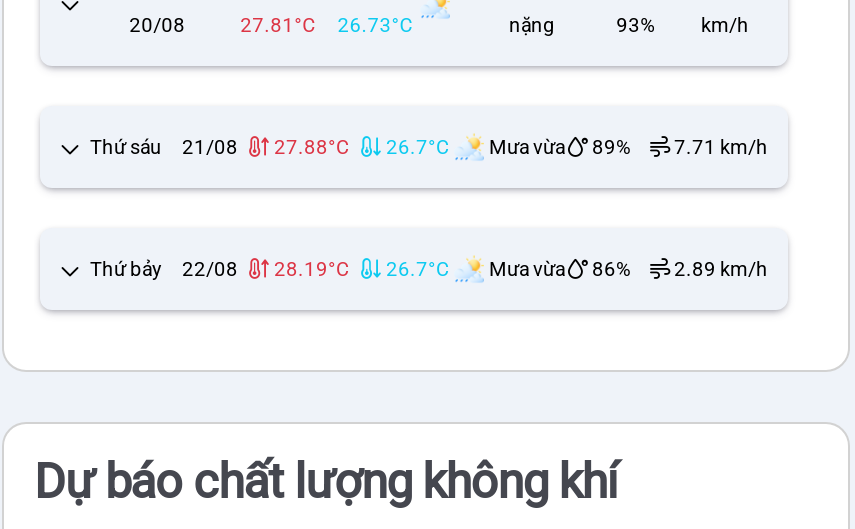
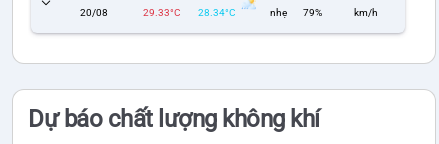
[240,15,414,37] 27.81°C | 26.73°C -> [143,7,236,18] 29.33°C | 28.34°C
[509,15,654,37] nặng | 93% -> [270,7,322,18] nhẹ | 79%
[90,137,768,159] Thứ sáu | 21/08 | 27.88°C | 26.7°C | Mưa vừa | 89% | 7.71 km/h -> none
[90,259,768,281] Thứ bảy | 22/08 | 28.19°C | 26.7°C | Mưa vừa | 86% | 2.89 km/h -> none

